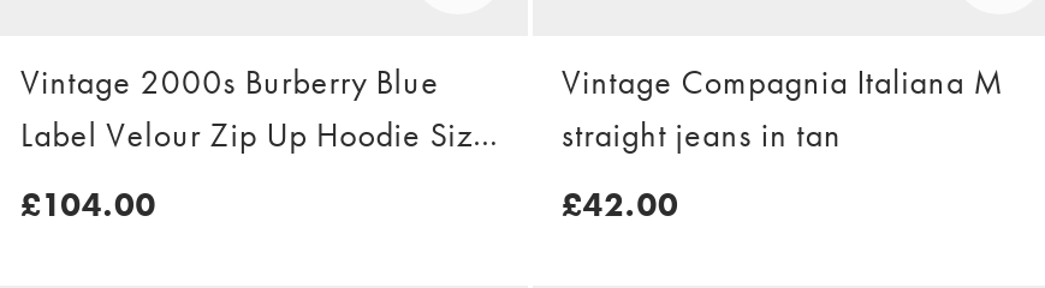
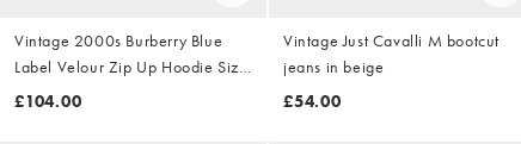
[562,59,1004,155] Vintage Compagnia Italiana M | straight jeans in tan -> [283,29,499,77] Vintage Just Cavalli M bootcut | jeans in beige
[562,181,679,224] £42.00 -> [283,90,342,111] £54.00

